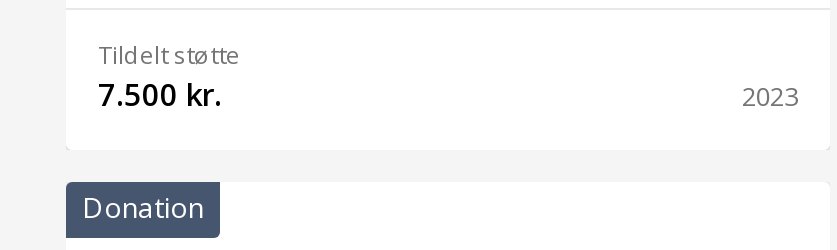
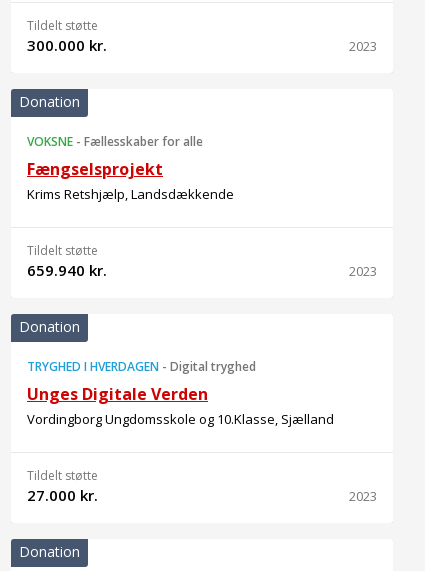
[98,74,222,114] 7.500 kr. -> [19,35,377,505] 300.000 kr. | 2023 | Donation | VOKSNE - Fællesskaber for alle | Fængselsprojekt | Krims Retshjælp, Landsdækkende | Tildelt støtte | 659.940 kr. | 2023 | Donation | TRYGHED I HVERDAGEN - Digital tryghed | Unges Digitale Verden | Vordingborg Ungdomsskole og 10.Klasse, Sjælland | Tildelt støtte | 27.000 kr.

